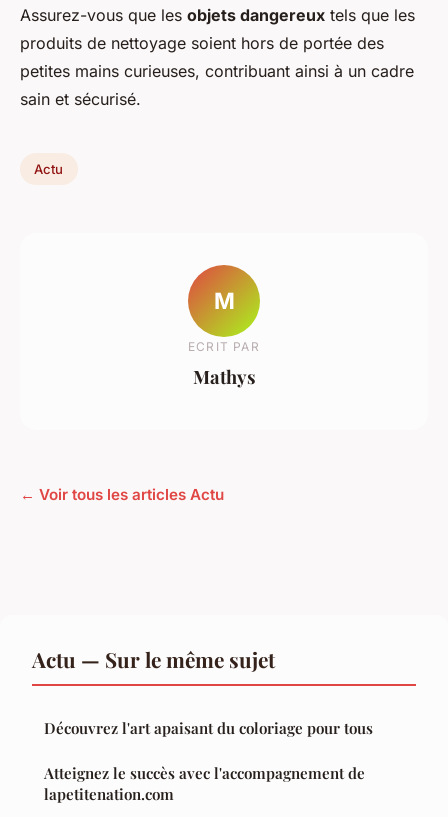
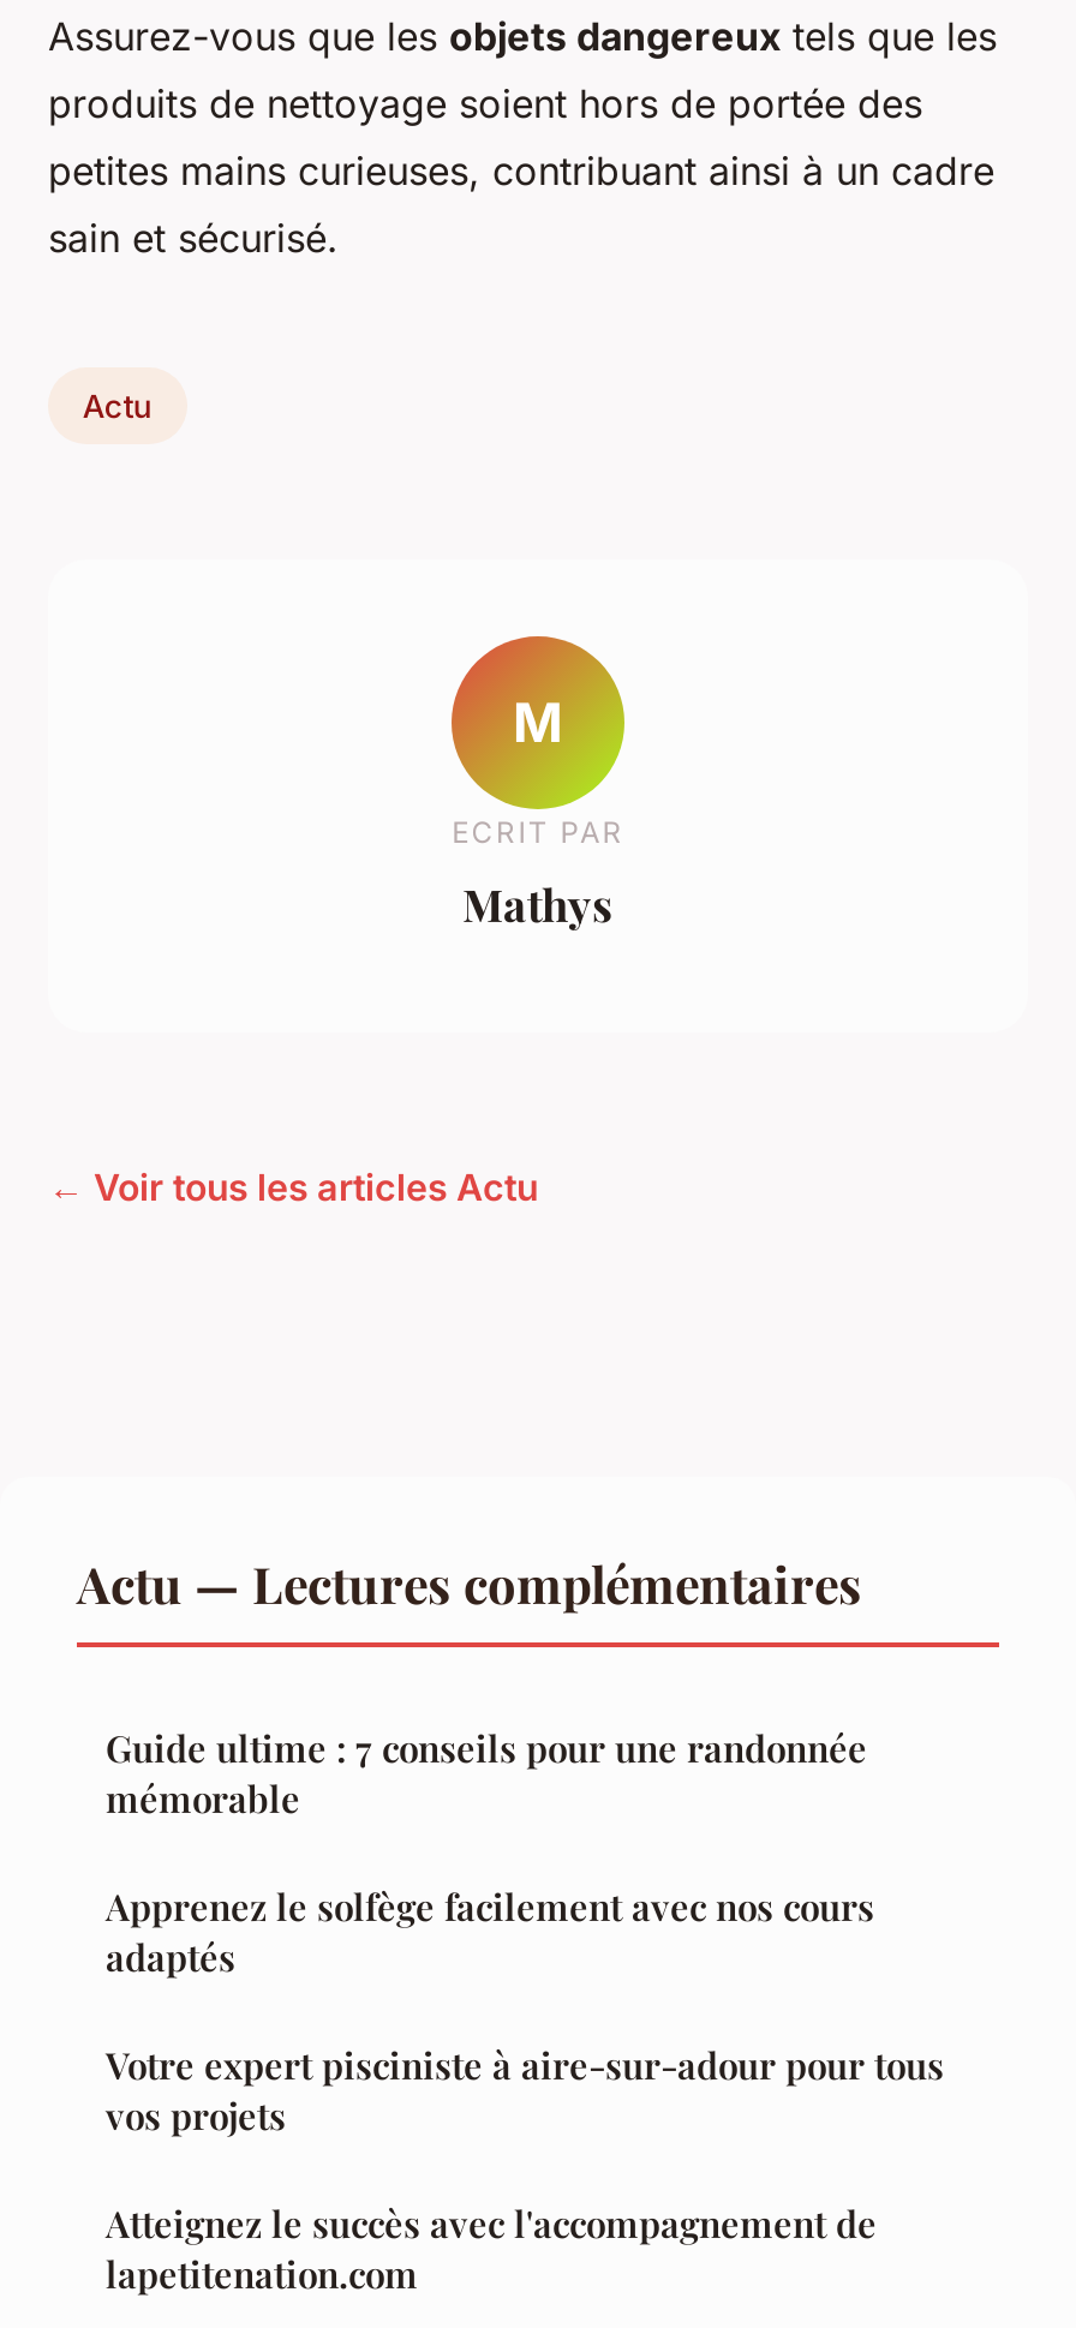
[32,645,373,738] Actu — Sur le même sujet | Découvrez l'art apaisant du coloriage pour tous -> [77,1549,944,2140] Actu — Lectures complémentaires | Guide ultime : 7 conseils pour une randonnée | mémorable | Apprenez le solfège facilement avec nos cours | adaptés | Votre expert pisciniste à aire-sur-adour pour tous | vos projets

